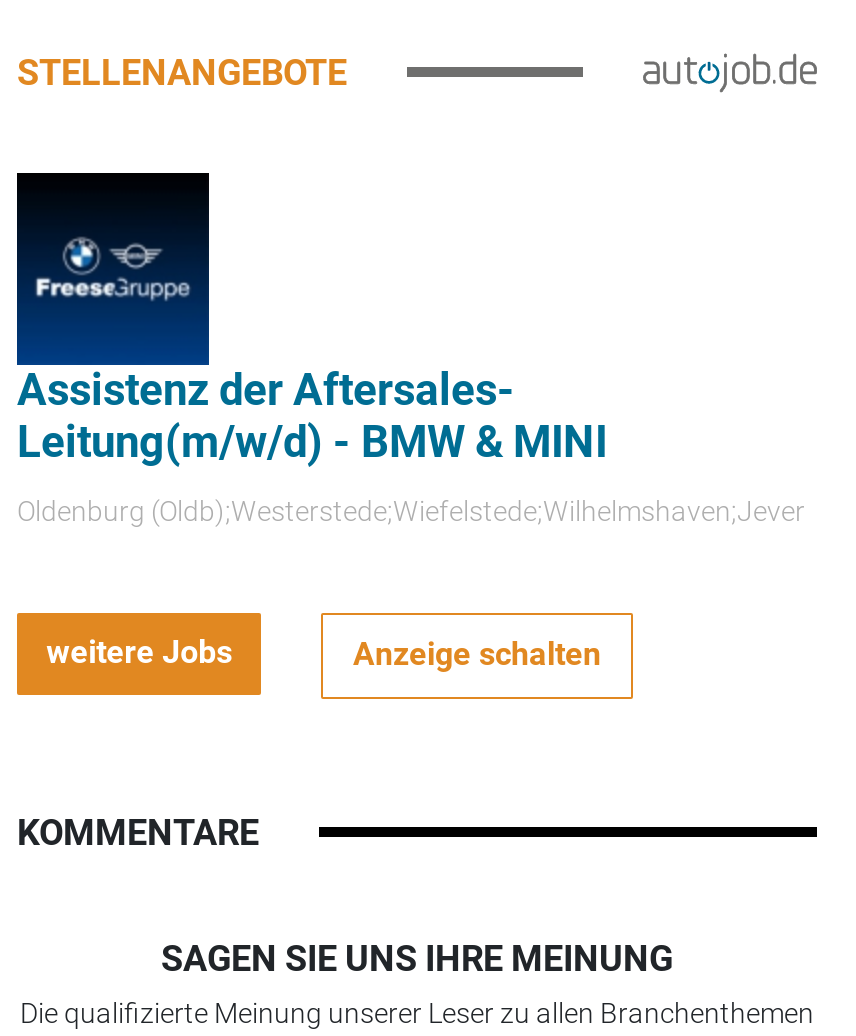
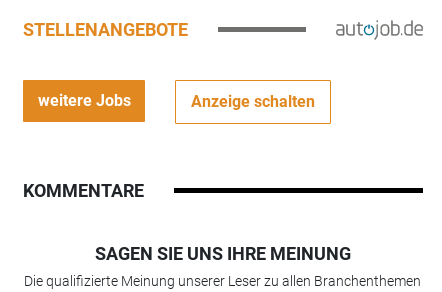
[15,171,805,526] [image] | Assistenz der Aftersales- | Leitung(m/w/d) - BMW & MINI | Oldenburg (Oldb);Westerstede;Wiefelstede;Wilhelmshaven;Jever -> none

